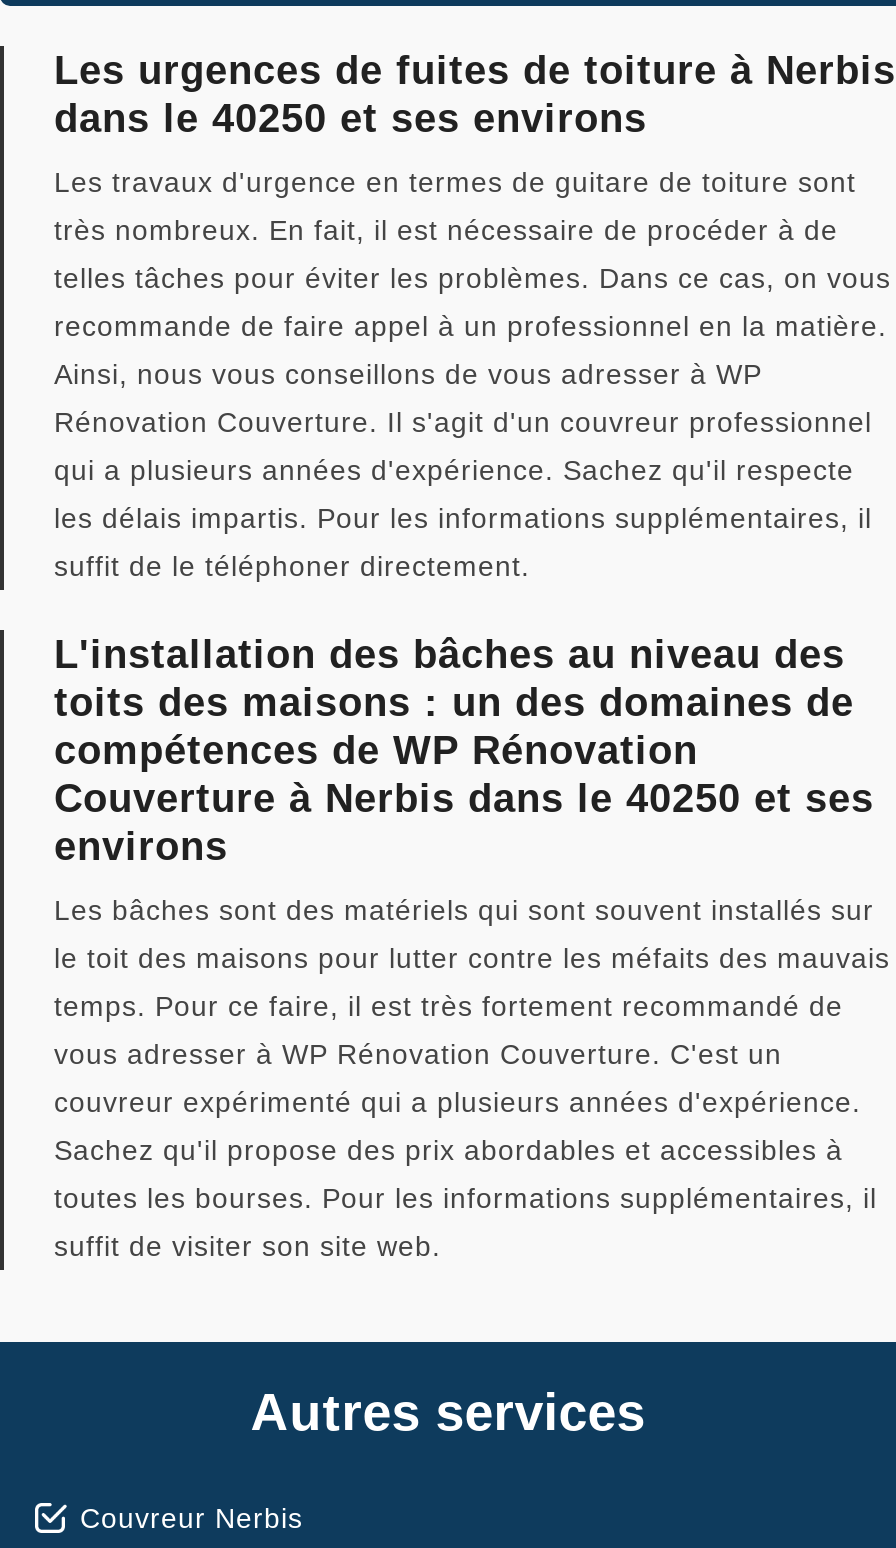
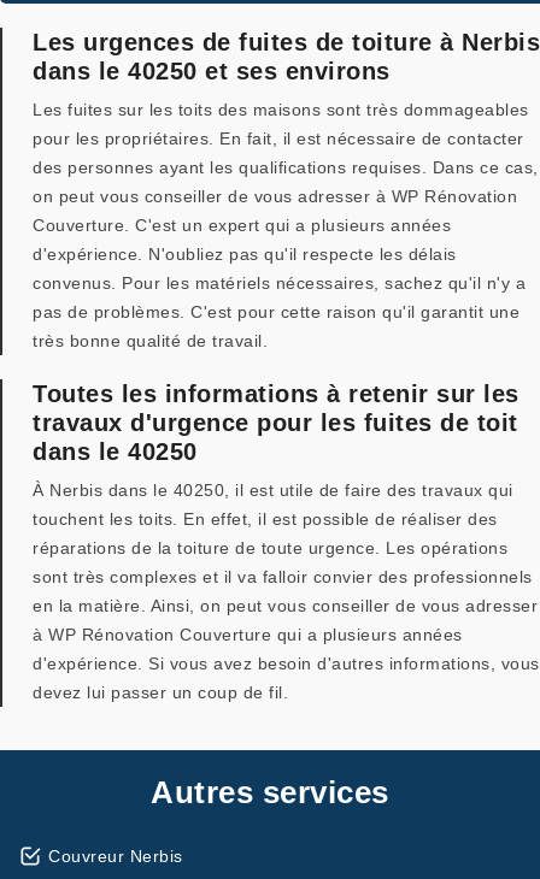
[54,166,856,198] Les travaux d'urgence en termes de guitare de toiture sont -> [33,100,529,119] Les fuites sur les toits des maisons sont très dommageables
[54,214,838,246] très nombreux. En fait, il est nécessaire de procéder à de -> [33,129,524,148] pour les propriétaires. En fait, il est nécessaire de contacter
[54,262,891,294] telles tâches pour éviter les problèmes. Dans ce cas, on vous -> [33,158,538,177] des personnes ayant les qualifications requises. Dans ce cas,
[54,310,887,342] recommande de faire appel à un professionnel en la matière. -> [33,187,517,206] on peut vous conseiller de vous adresser à WP Rénovation
[54,358,762,390] Ainsi, nous vous conseillons de vous adresser à WP -> [33,216,451,235] Couverture. C'est un expert qui a plusieurs années
[54,406,872,438] Rénovation Couverture. Il s'agit d'un couvreur professionnel -> [33,244,456,264] d'expérience. N'oubliez pas qu'il respecte les délais
[54,454,854,486] qui a plusieurs années d'expérience. Sachez qu'il respecte -> [33,273,526,293] convenus. Pour les matériels nécessaires, sachez qu'il n'y a
[54,502,872,534] les délais impartis. Pour les informations supplémentaires, il -> [33,302,520,321] pas de problèmes. C'est pour cette raison qu'il garantit une
[54,550,530,582] suffit de le téléphoner directement. -> [33,331,268,350] très bonne qualité de travail.
[54,632,874,868] L'installation des bâches au niveau des | toits des maisons : un des domaines de | compétences de WP Rénovation | Couverture à Nerbis dans le 40250 et ses | environs -> [33,380,519,465] Toutes les informations à retenir sur les | travaux d'urgence pour les fuites de toit | dans le 40250
[54,894,874,926] Les bâches sont des matériels qui sont souvent installés sur -> [33,480,513,500] À Nerbis dans le 40250, il est utile de faire des travaux qui
[54,942,890,974] le toit des maisons pour lutter contre les méfaits des mauvais -> [33,509,497,529] touchent les toits. En effet, il est possible de réaliser des
[54,990,843,1022] temps. Pour ce faire, il est très fortement recommandé de -> [33,538,507,558] réparations de la toiture de toute urgence. Les opérations
[54,1038,782,1070] vous adresser à WP Rénovation Couverture. C'est un -> [33,567,532,586] sont très complexes et il va falloir convier des professionnels
[54,1086,861,1118] couvreur expérimenté qui a plusieurs années d'expérience. -> [33,596,538,615] en la matière. Ainsi, on peut vous conseiller de vous adresser
[54,1134,843,1166] Sachez qu'il propose des prix abordables et accessibles à -> [33,625,462,644] à WP Rénovation Couverture qui a plusieurs années
[54,1182,877,1214] toutes les bourses. Pour les informations supplémentaires, il -> [33,654,539,673] d'expérience. Si vous avez besoin d'autres informations, vous
[54,1230,441,1262] suffit de visiter son site web. -> [33,683,288,702] devez lui passer un coup de fil.

